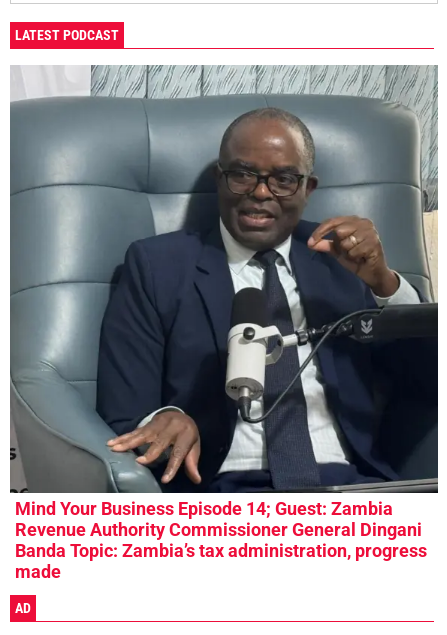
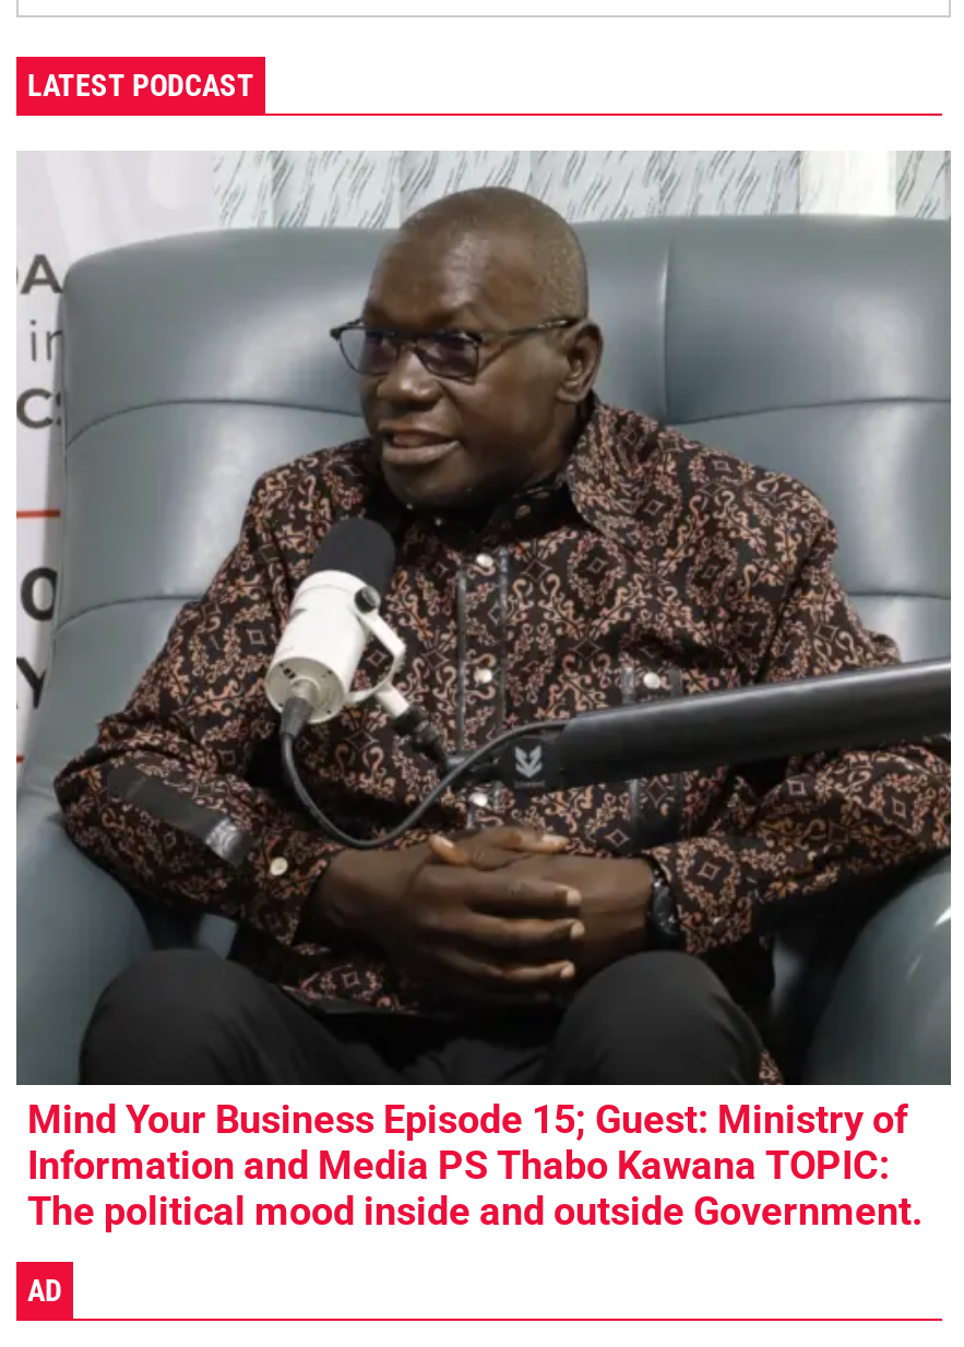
[10,64,438,582] [image] | Mind Your Business Episode 14; Guest: Zambia | Revenue Authority Commissioner General Dingani | Banda Topic: Zambia’s tax administration, progress | made -> [14,151,953,1233] [image] | Mind Your Business Episode 15; Guest: Ministry of | Information and Media PS Thabo Kawana TOPIC: | The political mood inside and outside Government.

